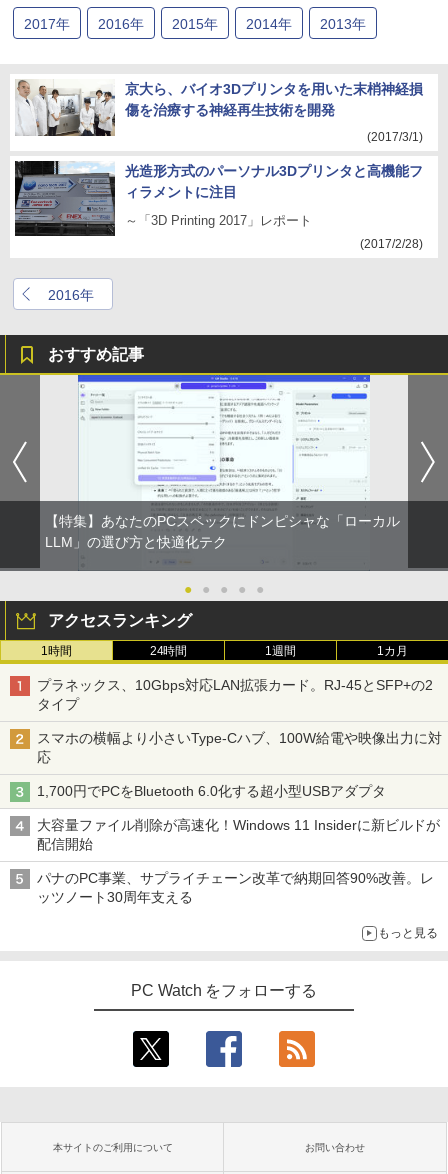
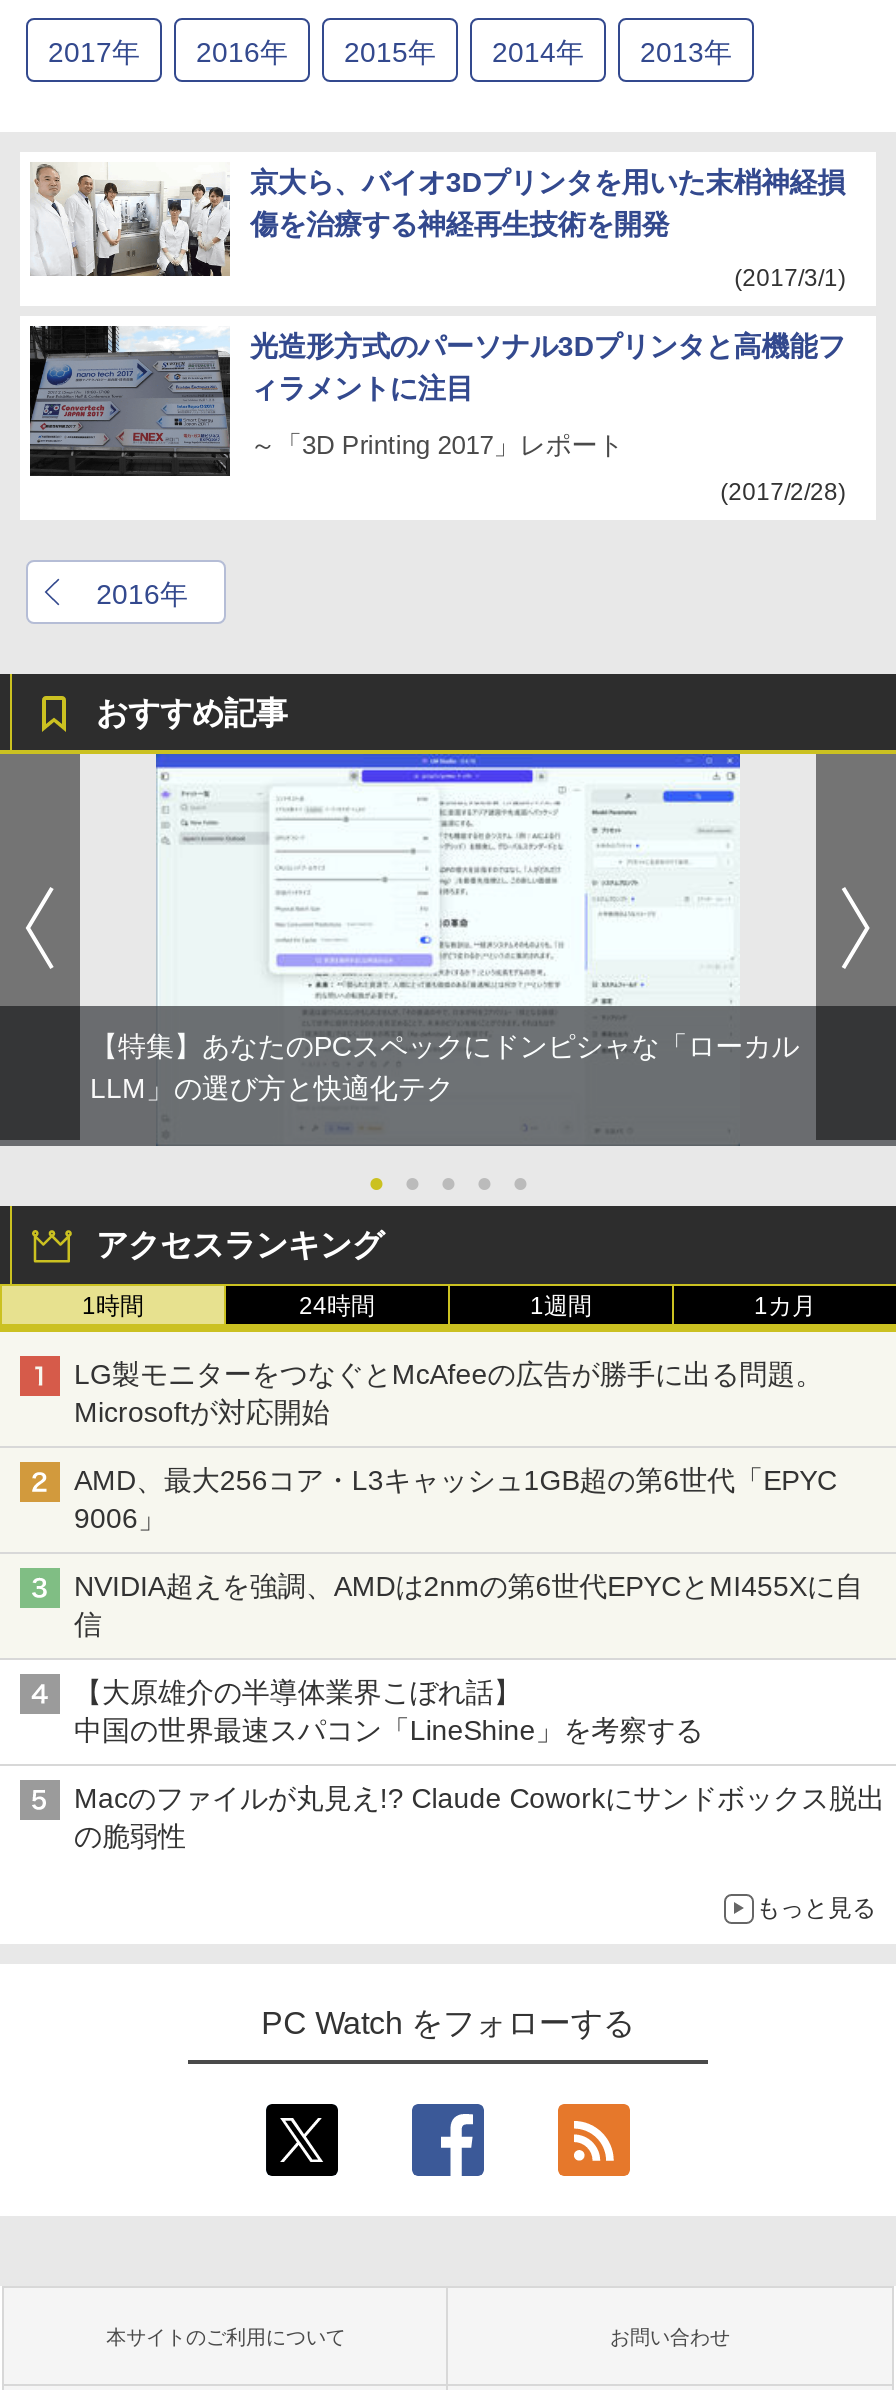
[37,677,432,712] プラネックス、10Gbps対応LAN拡張カード。RJ-45とSFP+の2 | タイプ -> [74,1358,823,1428] LG製モニターをつなぐとMcAfeeの広告が勝手に出る問題。 | Microsoftが対応開始
[37,730,441,765] スマホの横幅より小さいType-Cハブ、100W給電や映像出力に対 | 応 -> [74,1464,837,1534] AMD、最大256コア・L3キャッシュ1GB超の第6世代「EPYC | 9006」
[37,783,389,799] 1,700円でPCをBluetooth 6.0化する超小型USBアダプタ -> [74,1570,863,1640] NVIDIA超えを強調、AMDは2nmの第6世代EPYCとMI455Xに自 | 信
[37,817,440,852] 大容量ファイル削除が高速化！Windows 11 Insiderに新ビルドが | 配信開始 -> [74,1676,711,1746] 【大原雄介の半導体業界こぼれ話】 | 中国の世界最速スパコン「LineShine」を考察する
[37,870,434,905] パナのPC事業、サプライチェーン改革で納期回答90%改善。レ | ッツノート30周年支える -> [74,1782,885,1852] Macのファイルが丸見え!? Claude Coworkにサンドボックス脱出 | の脆弱性

